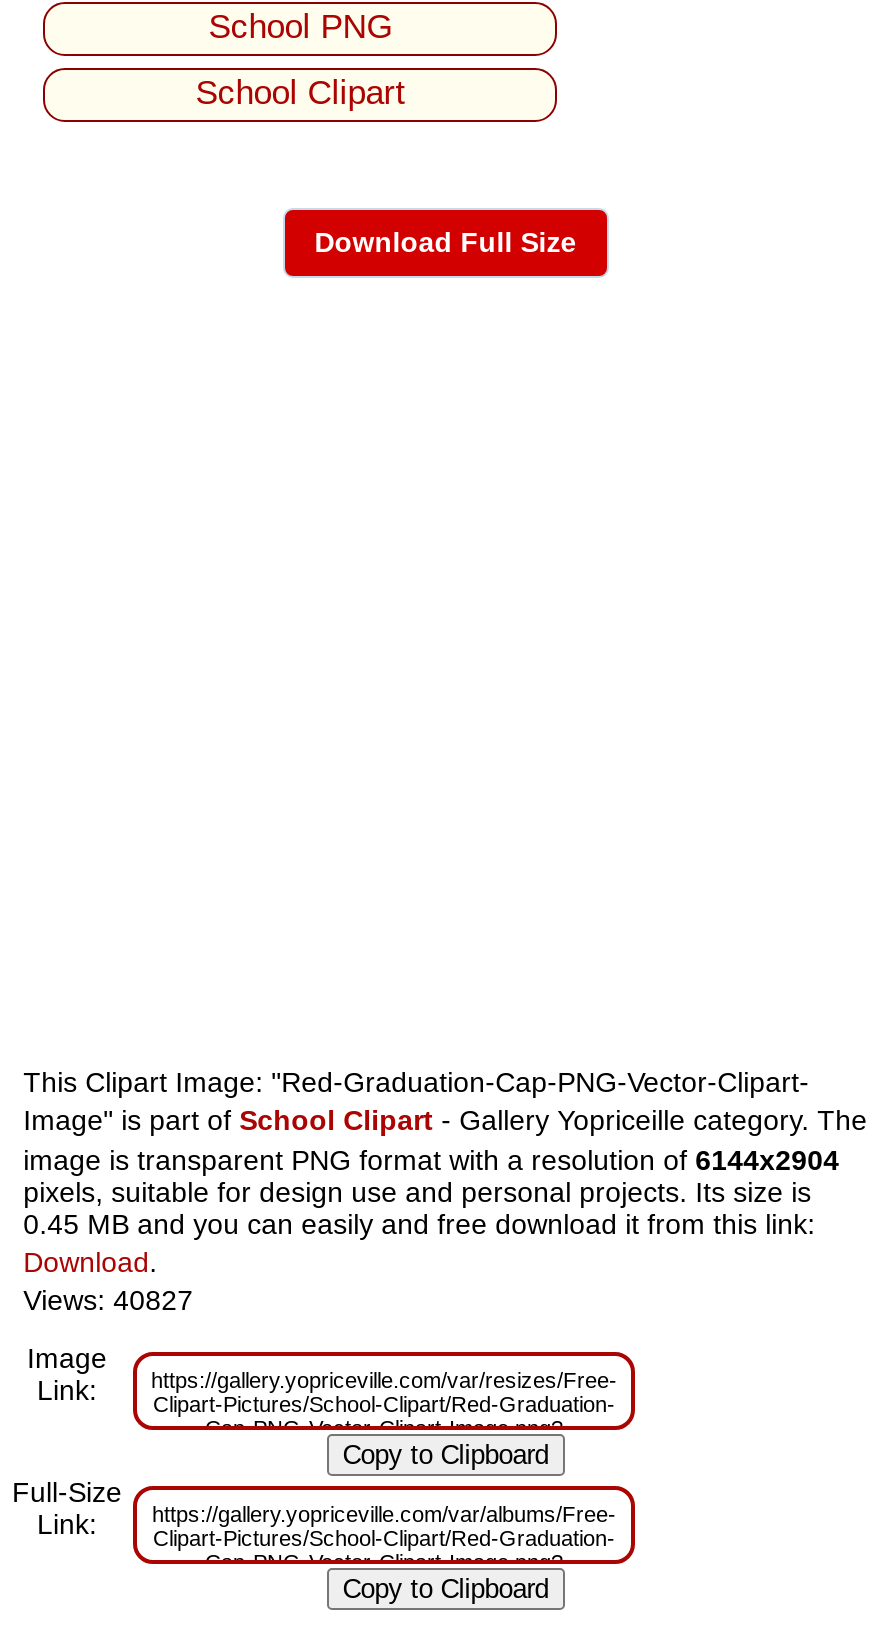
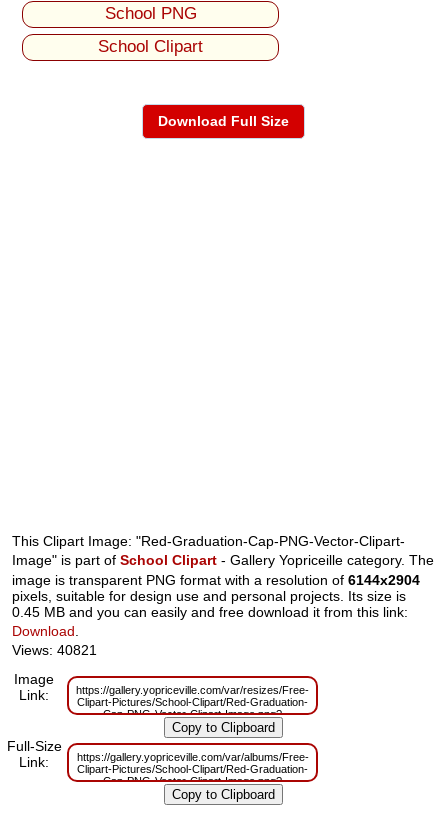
[23,1285,193,1317] Views: 40827 -> [12,642,97,658] Views: 40821

